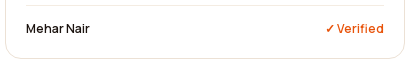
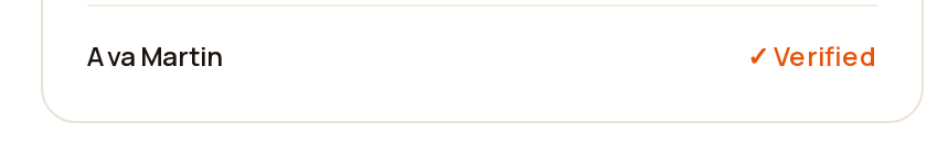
[26,20,90,37] Mehar Nair -> [87,37,224,75] Ava Martin

